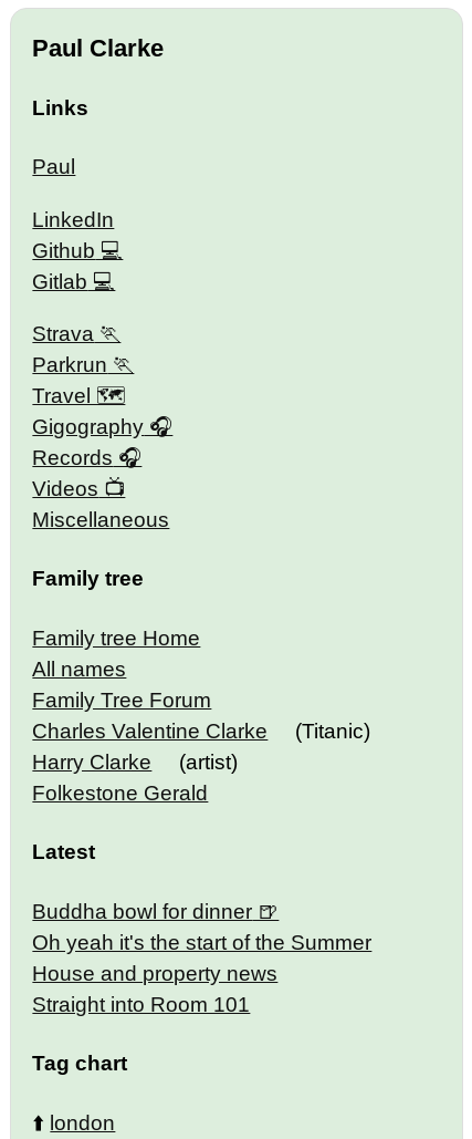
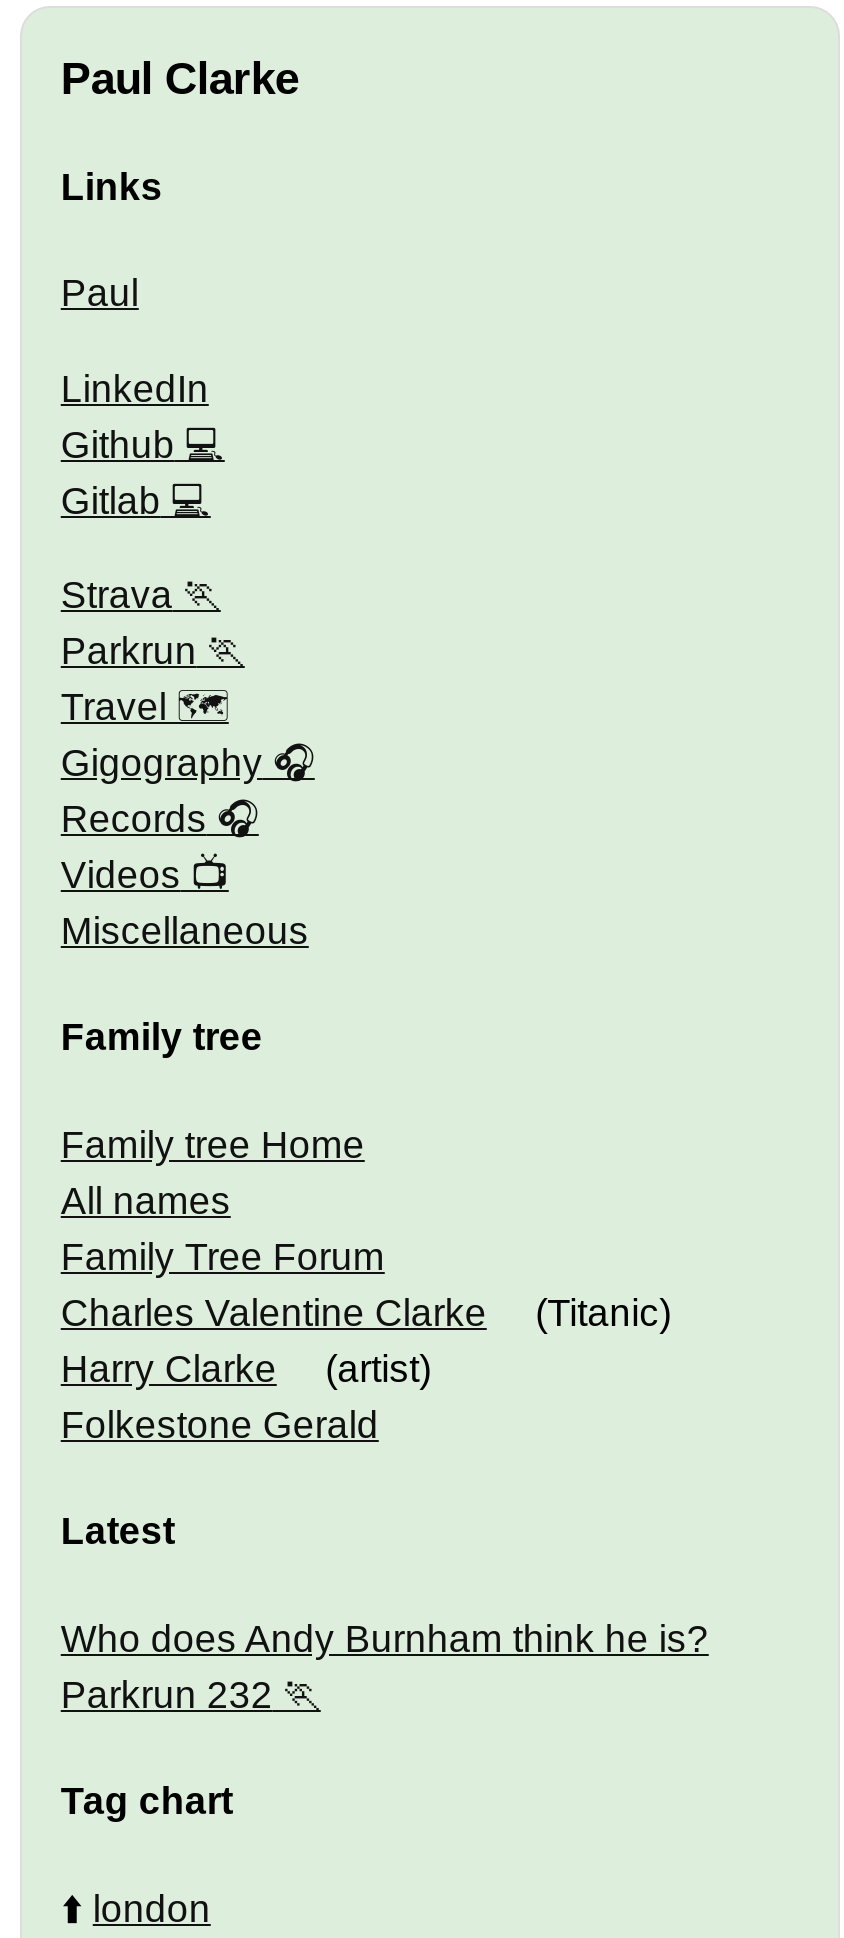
[32,900,372,1016] Buddha bowl for dinner | Oh yeah it's the start of the Summer | House and property news | Straight into Room 101 -> [61,1618,709,1716] Who does Andy Burnham think he is? | Parkrun 232

